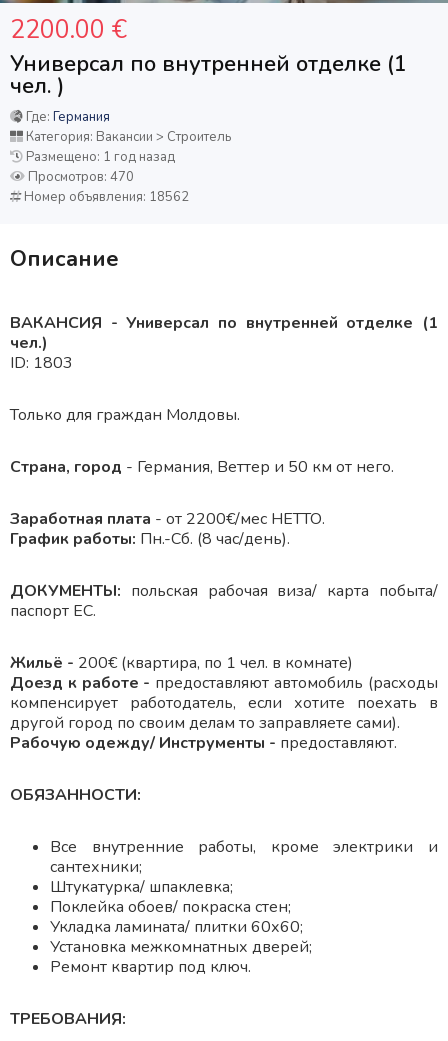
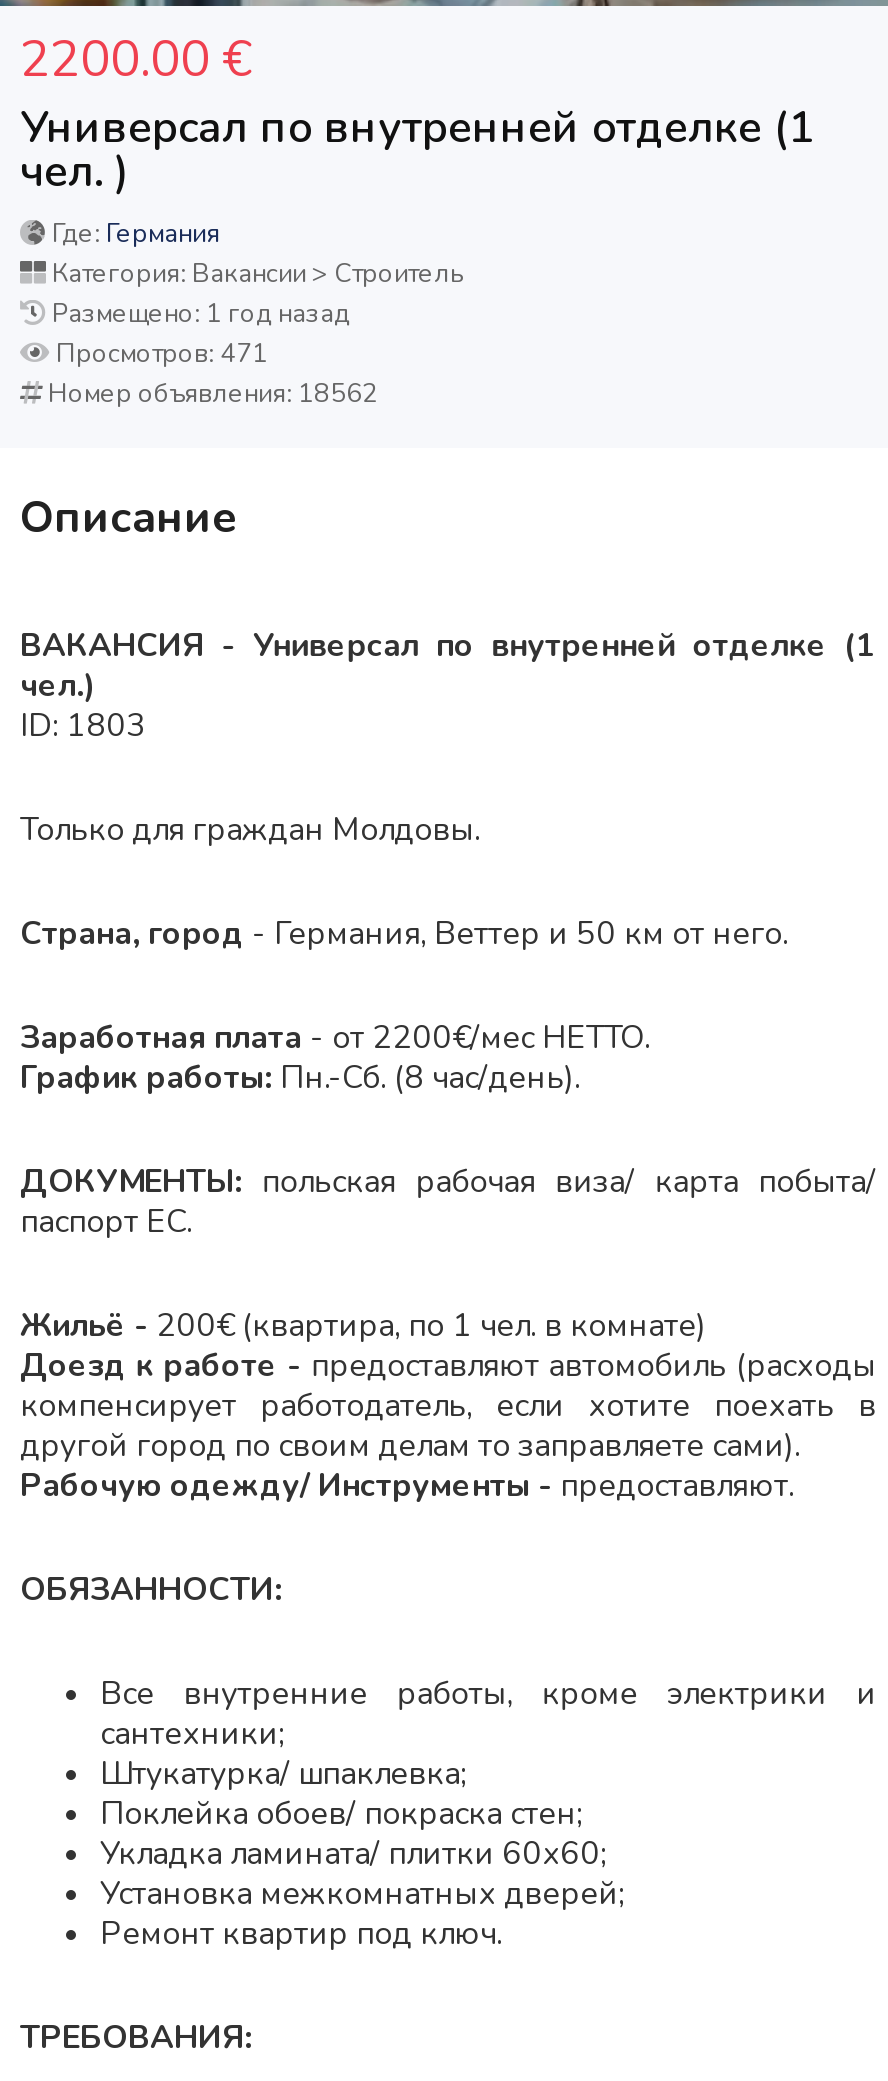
[25,168,134,186] Просмотров: 470 -> [50,336,268,372] Просмотров: 471

